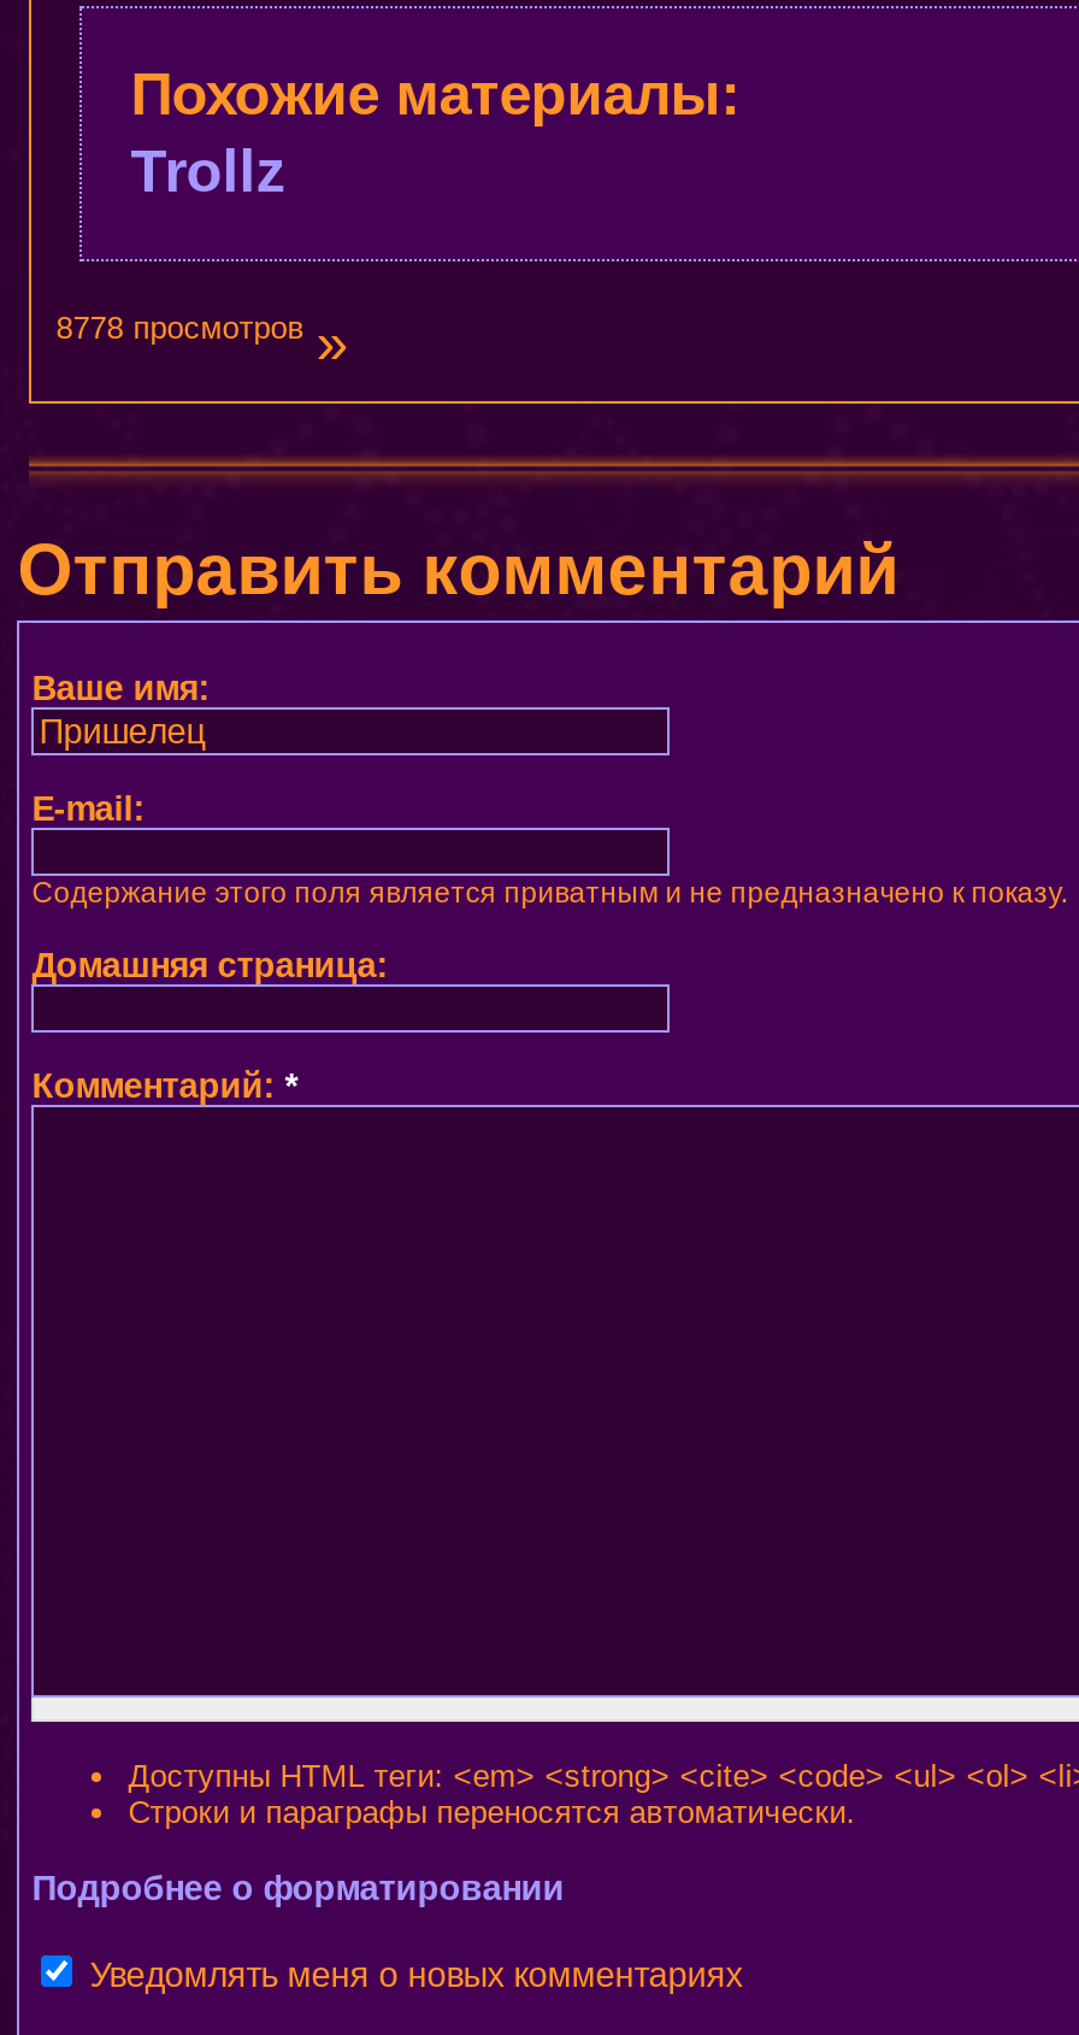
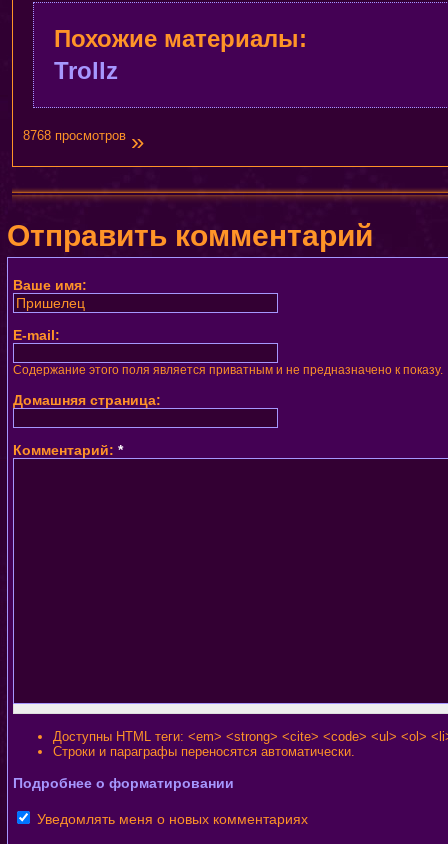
[56,309,304,345] 8778 просмотров -> [23,128,126,143] 8768 просмотров

